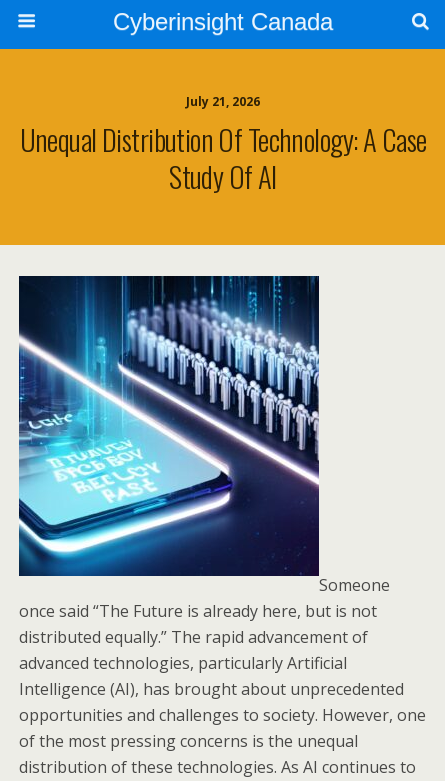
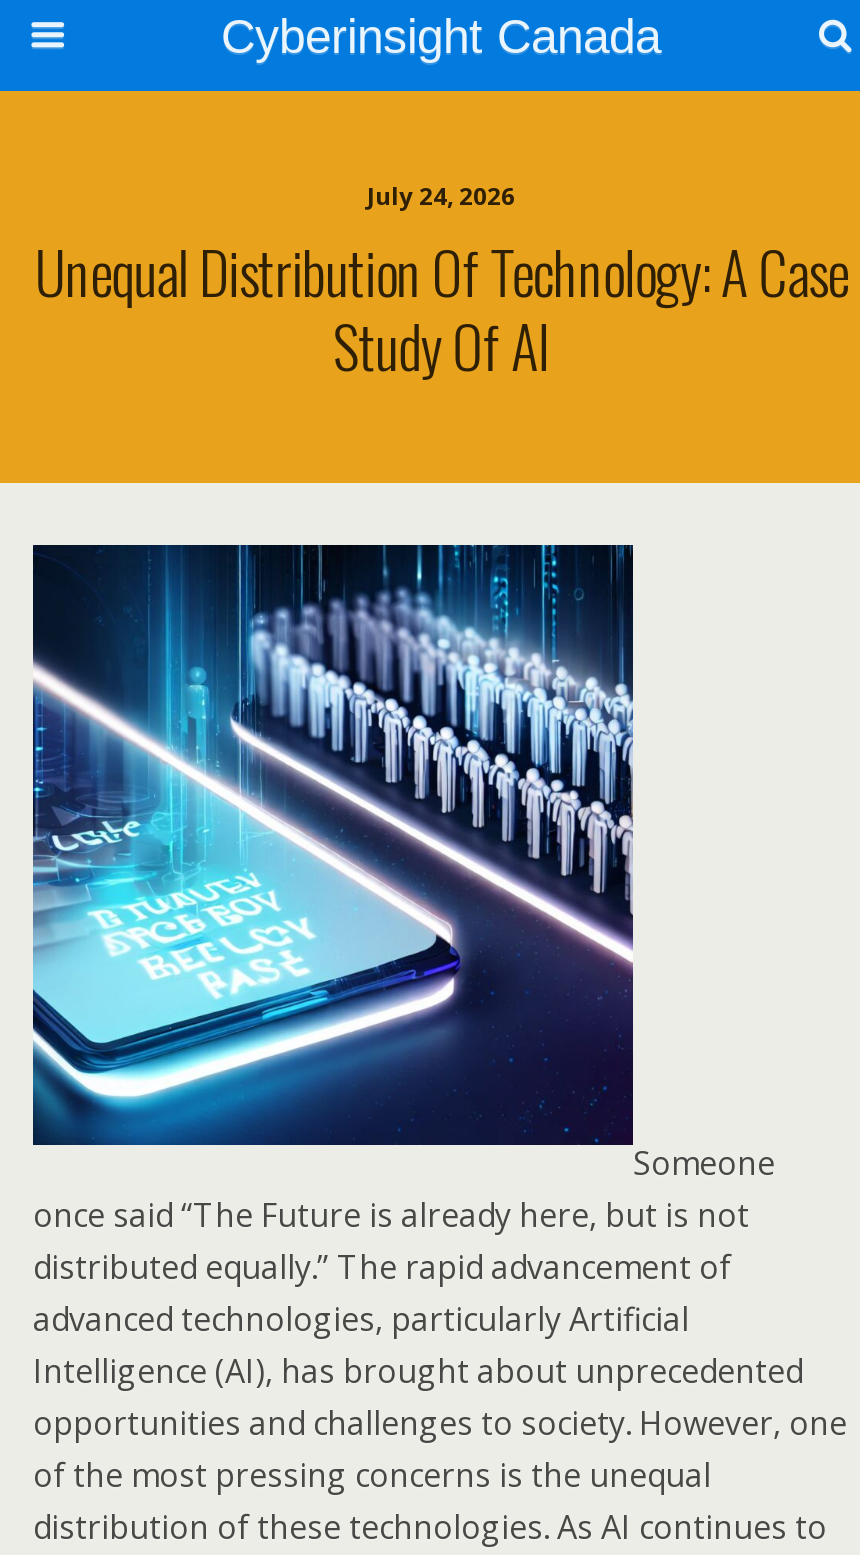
[186,93,260,110] July 21, 2026 -> [367,179,515,213] July 24, 2026

